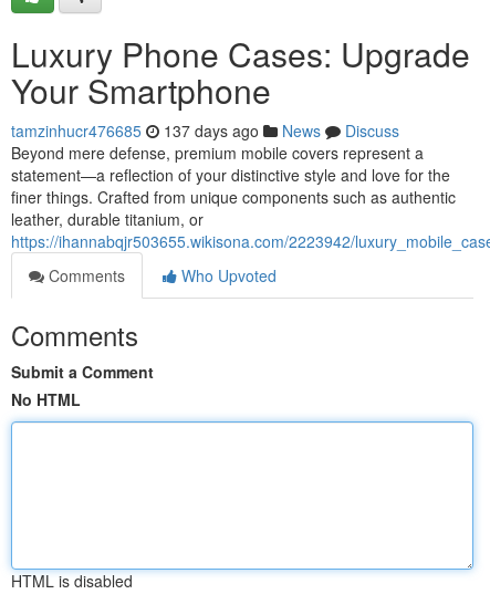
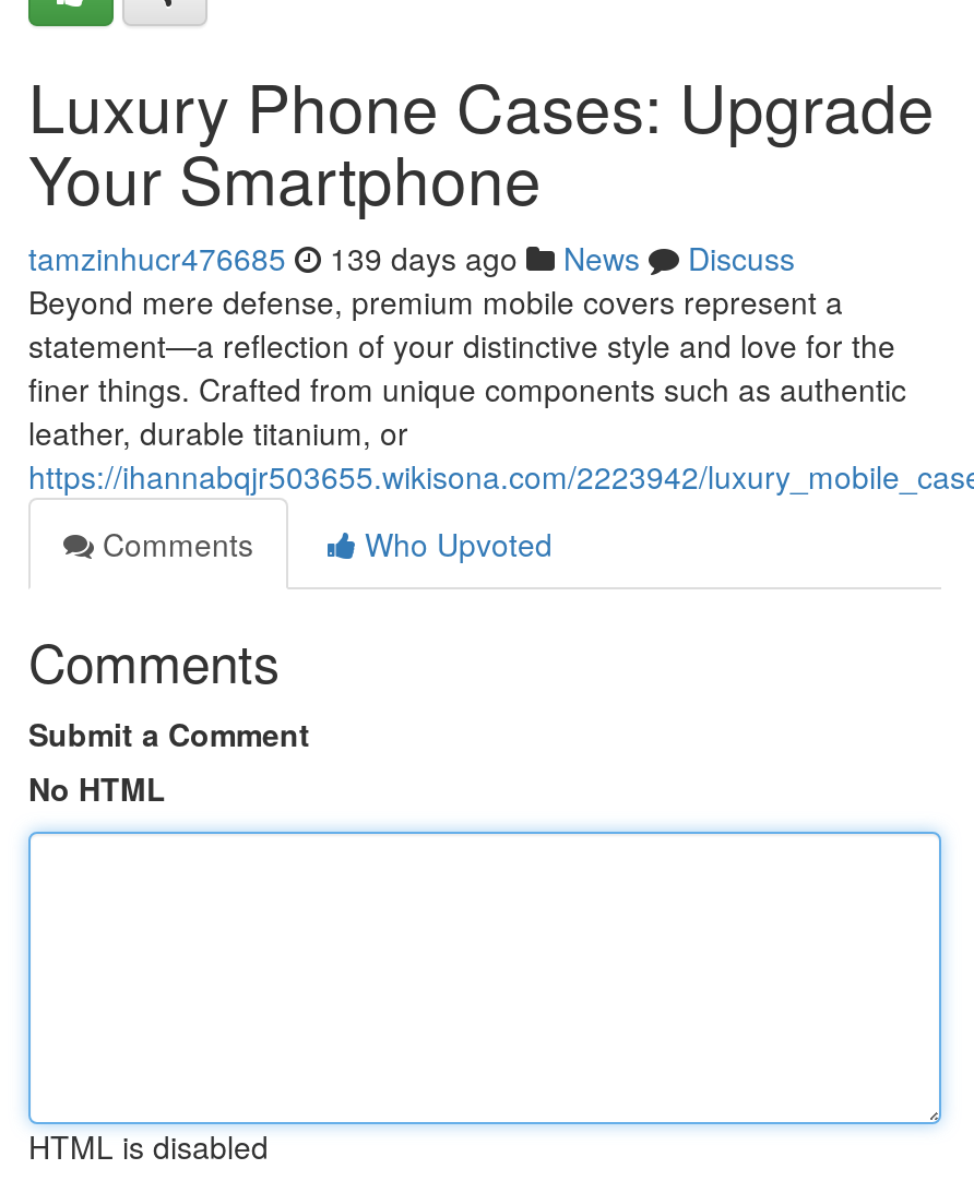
[11,119,399,142] tamzinhucr476685 137 days ago News Discuss -> [28,236,795,279] tamzinhucr476685 139 days ago News Discuss

